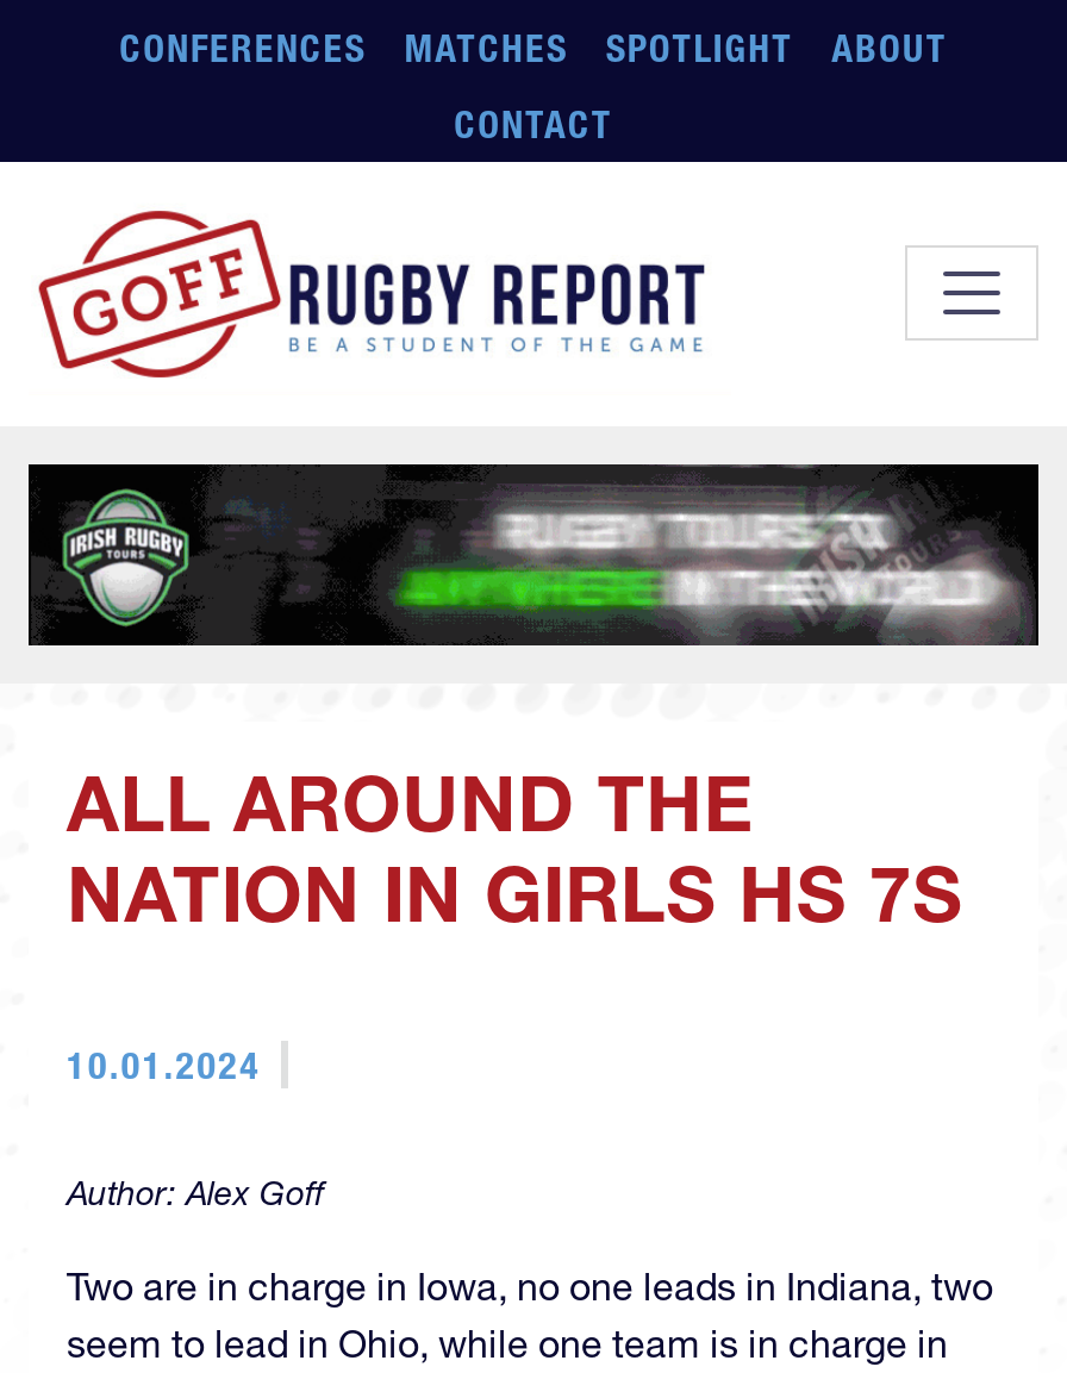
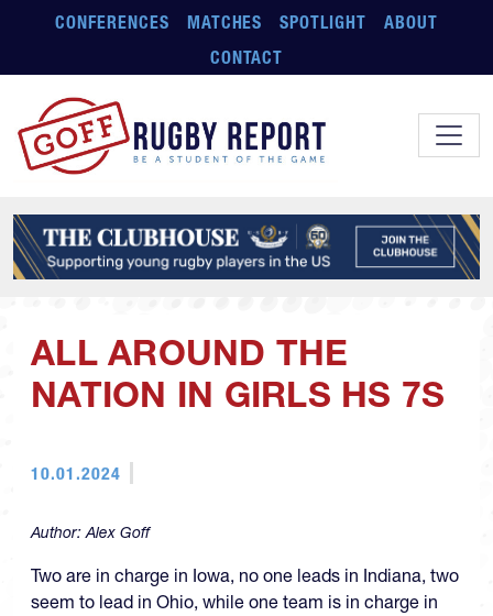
[26,462,1041,648] [image] -> [12,213,481,280] [image]

